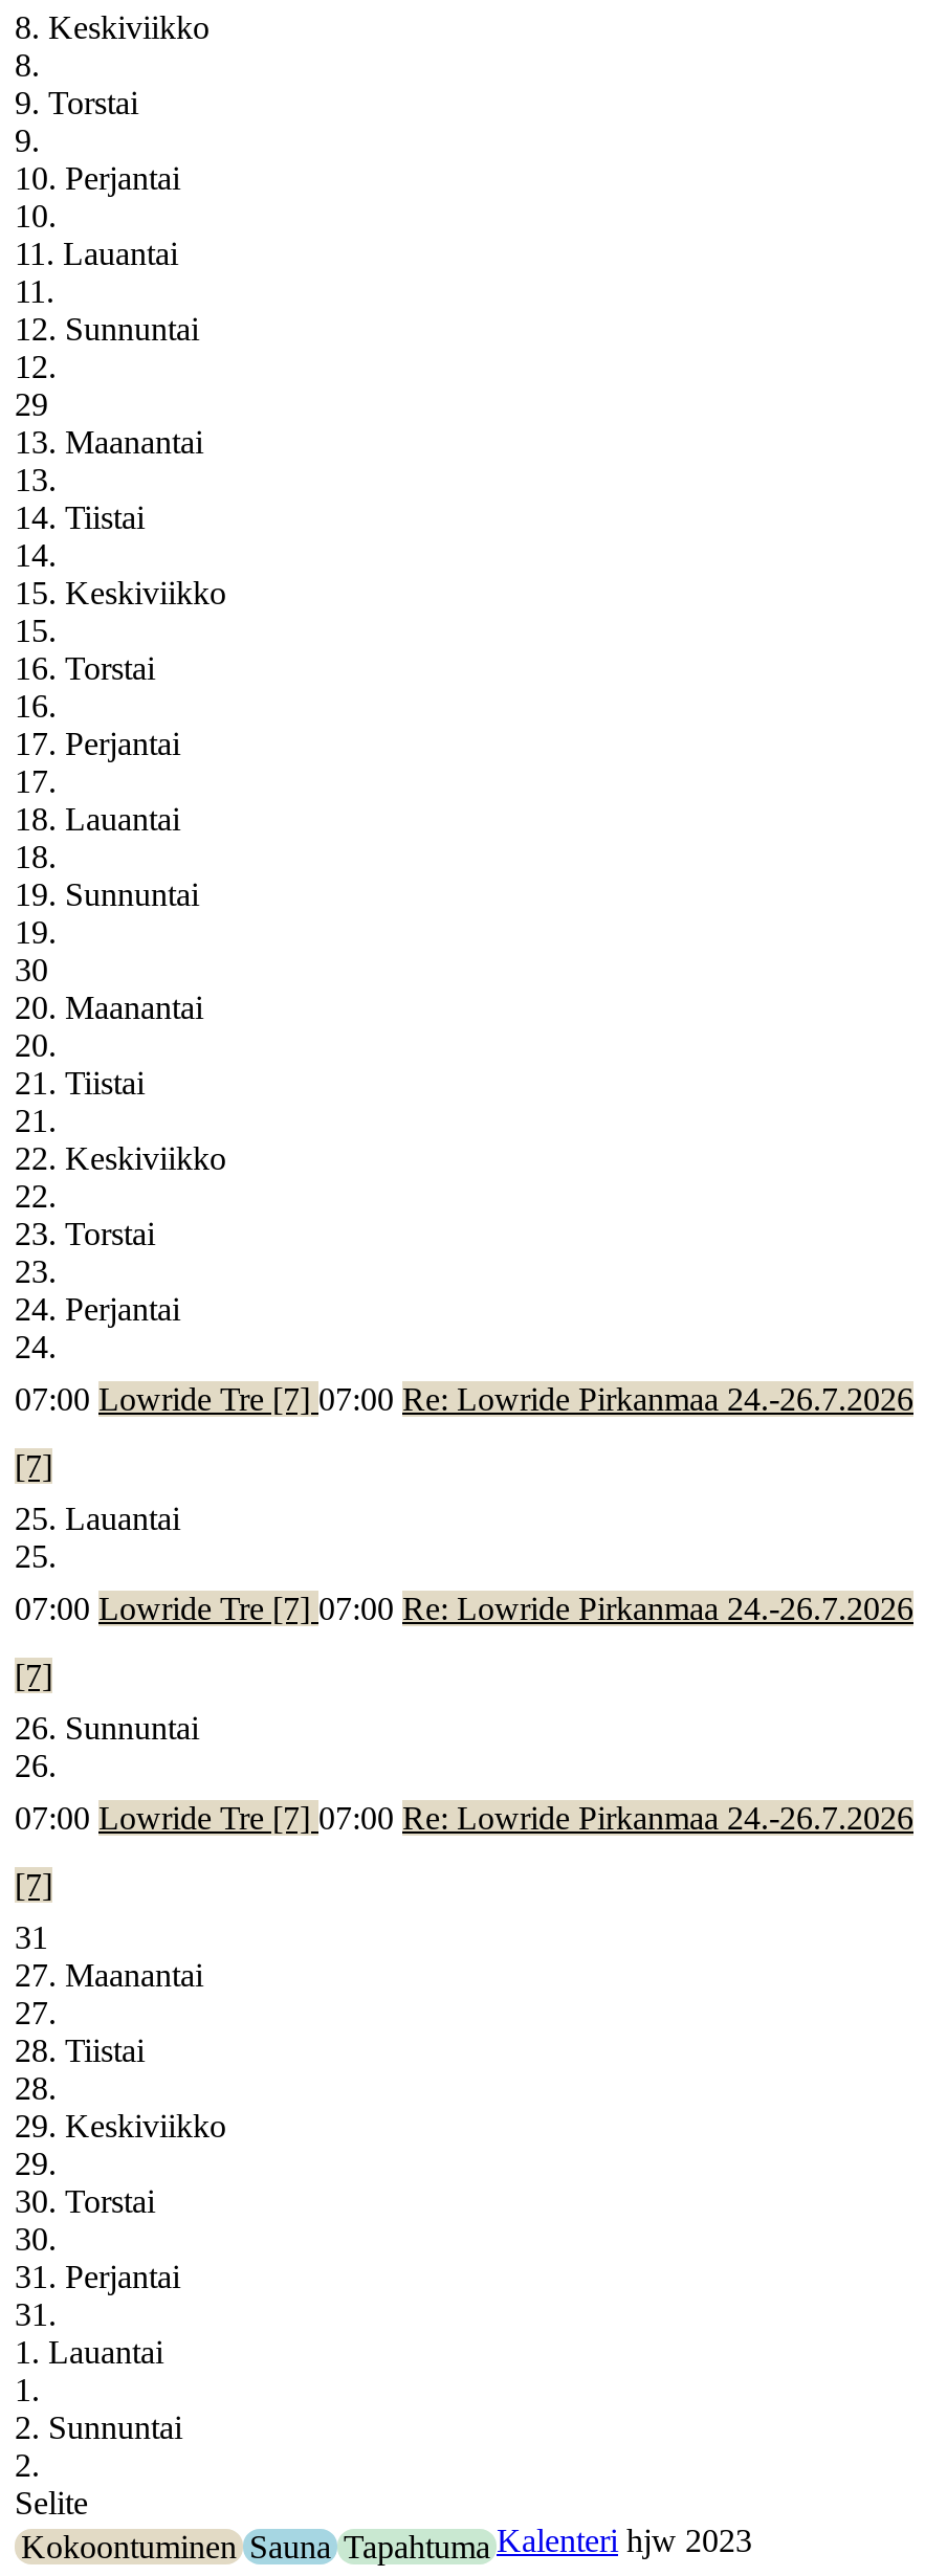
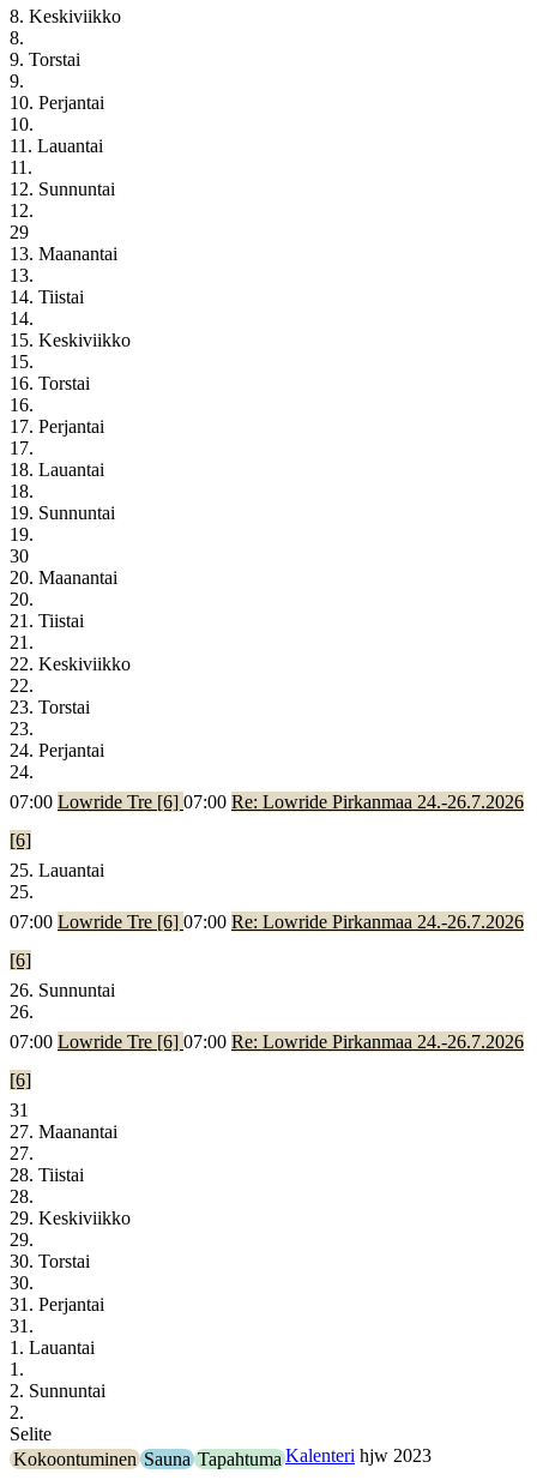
[15,1382,913,1418] 07:00 Lowride Tre [7] 07:00 Re: Lowride Pirkanmaa 24.-26.7.2026 -> [10,792,524,813] 07:00 Lowride Tre [6] 07:00 Re: Lowride Pirkanmaa 24.-26.7.2026
[15,1449,52,1485] [7] -> [10,831,31,851] [6]
[15,1592,913,1627] 07:00 Lowride Tre [7] 07:00 Re: Lowride Pirkanmaa 24.-26.7.2026 -> [10,912,524,932] 07:00 Lowride Tre [6] 07:00 Re: Lowride Pirkanmaa 24.-26.7.2026
[15,1659,52,1694] [7] -> [10,950,31,971] [6]
[15,1801,913,1837] 07:00 Lowride Tre [7] 07:00 Re: Lowride Pirkanmaa 24.-26.7.2026 -> [10,1032,524,1052] 07:00 Lowride Tre [6] 07:00 Re: Lowride Pirkanmaa 24.-26.7.2026
[15,1868,52,1904] [7] -> [10,1070,31,1091] [6]

